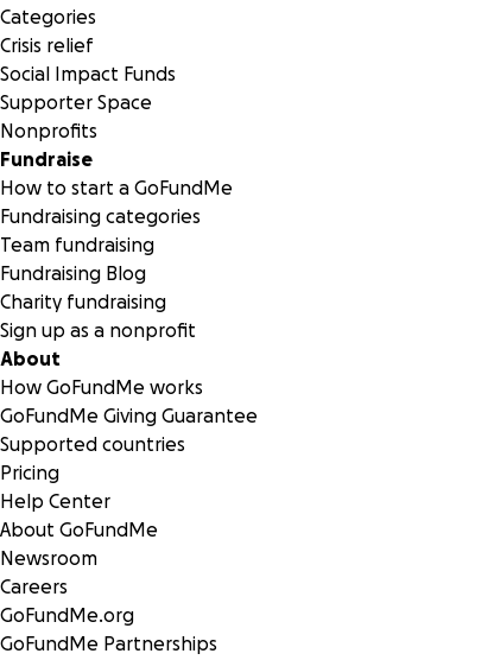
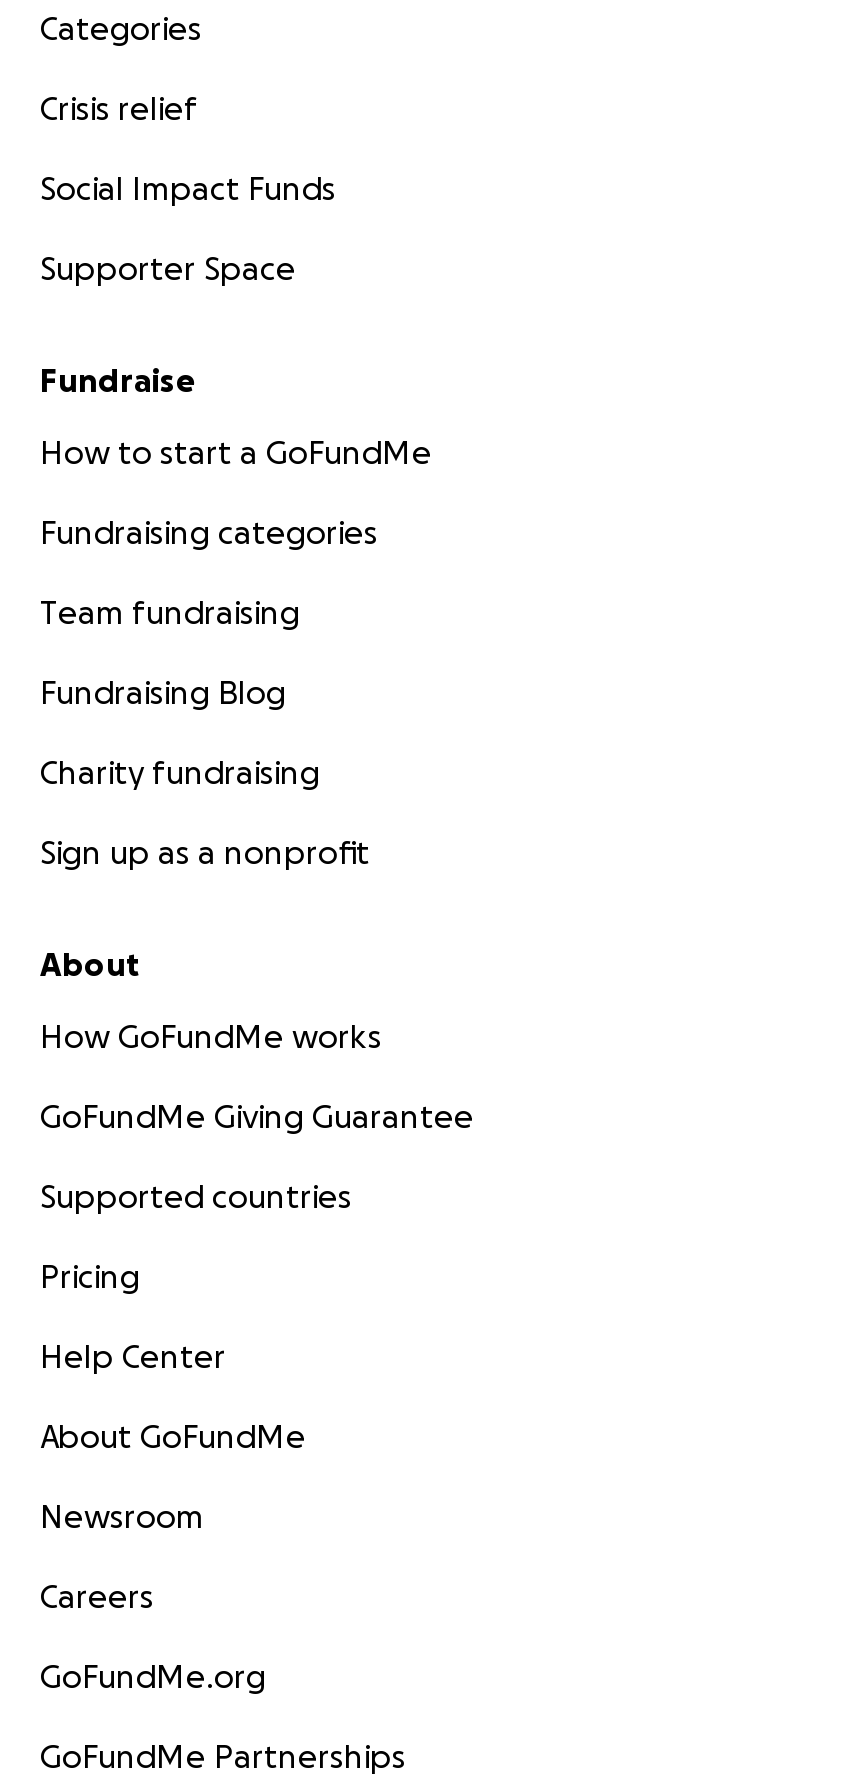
[0,120,97,141] Nonprofits -> none

